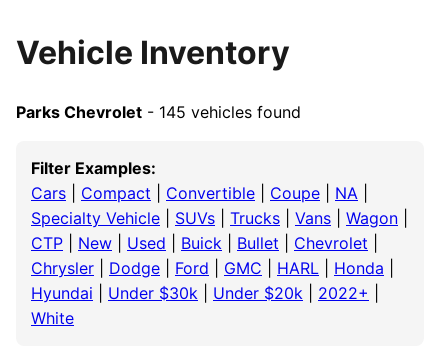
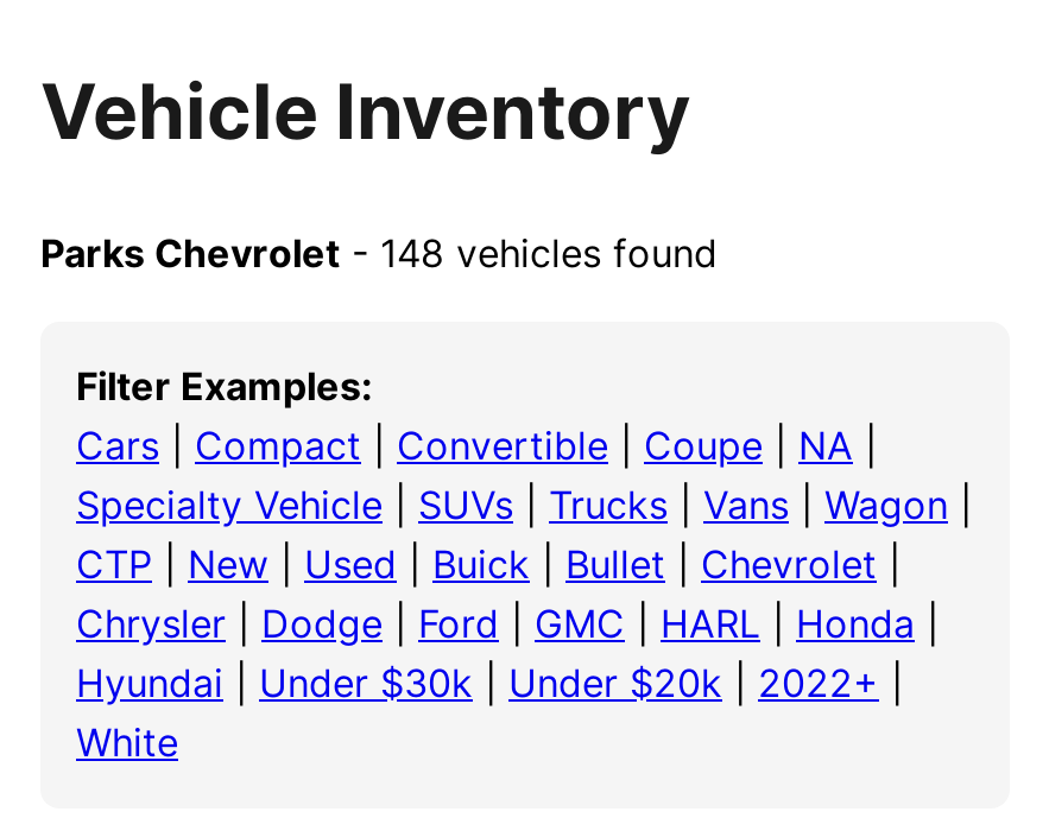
[16,102,301,122] Parks Chevrolet - 145 vehicles found -> [40,229,718,276] Parks Chevrolet - 148 vehicles found

